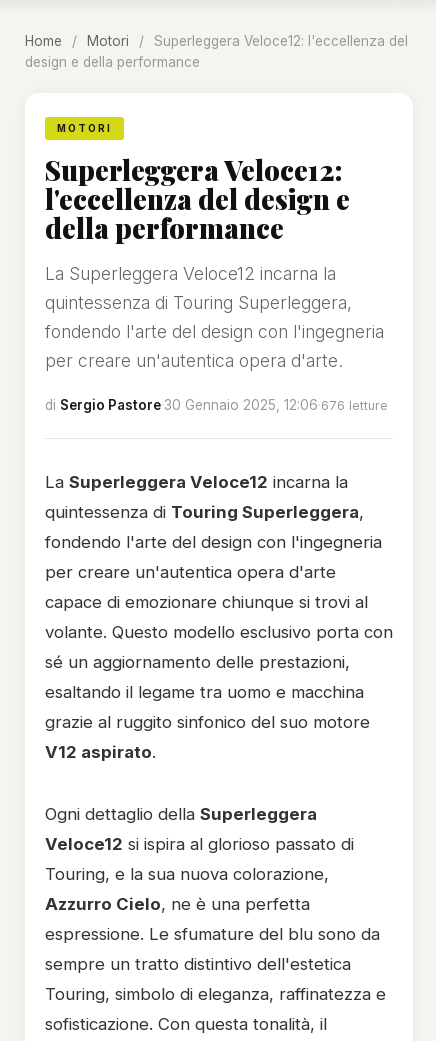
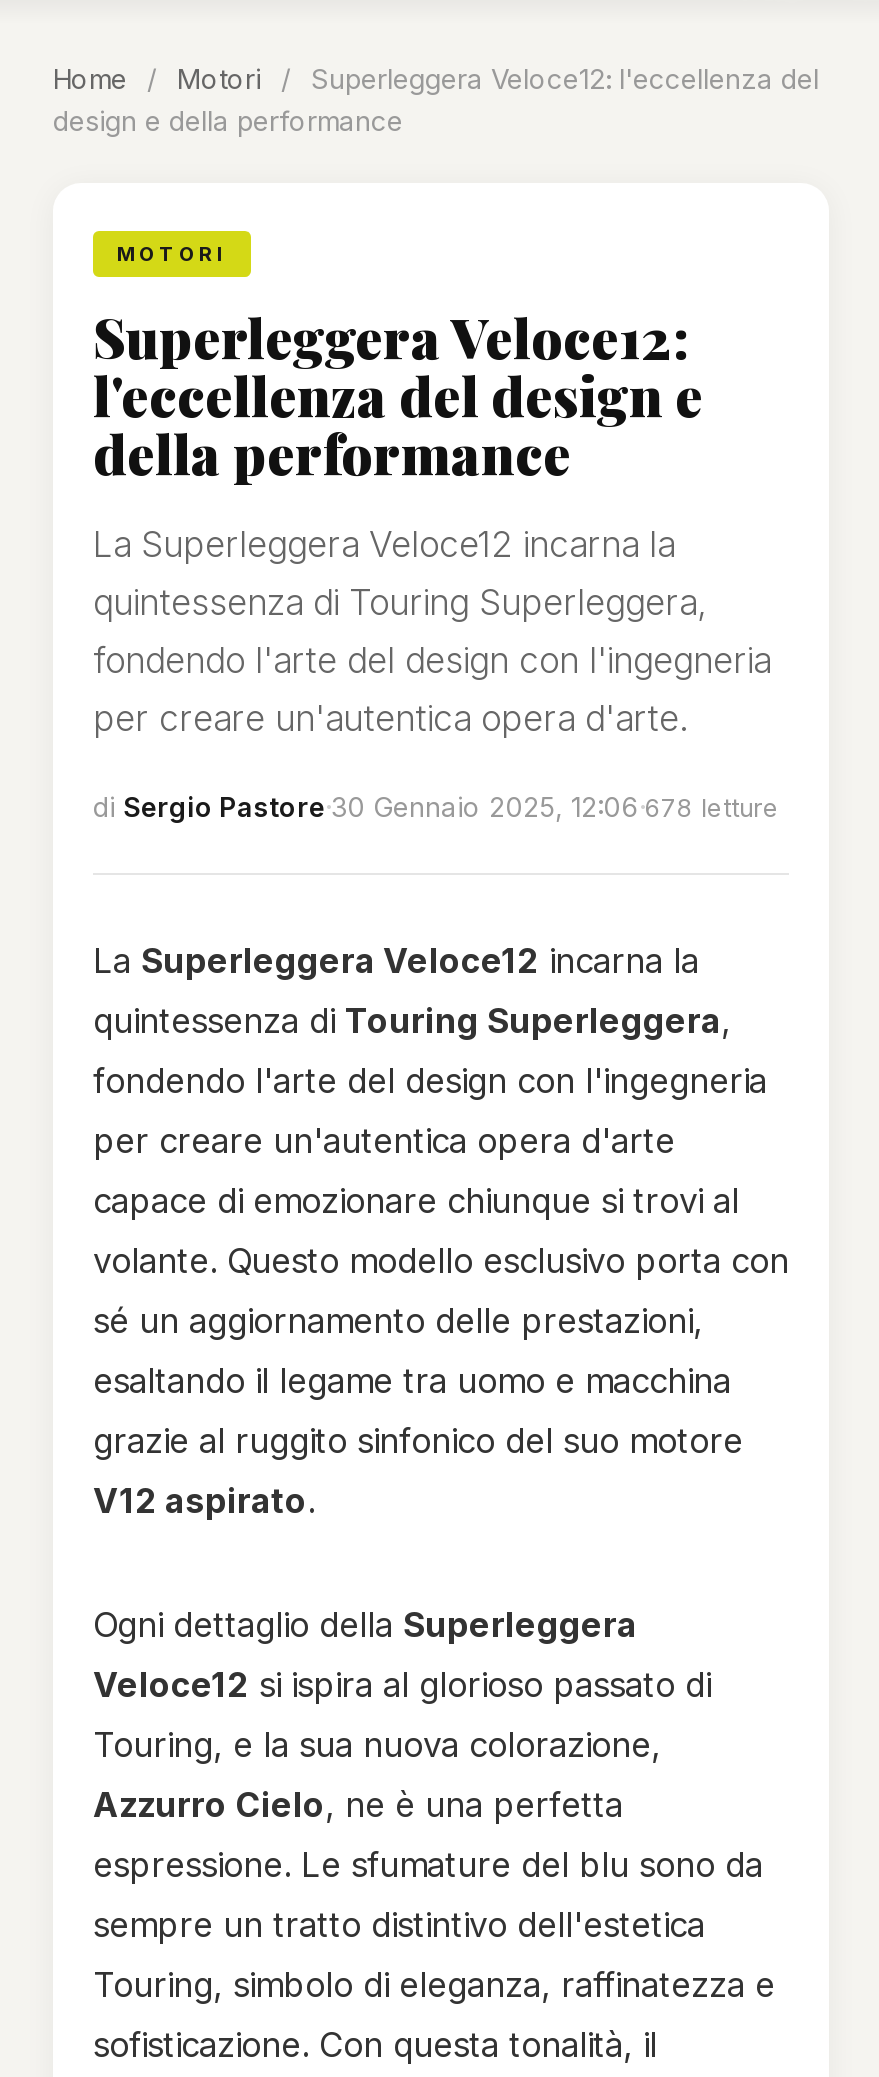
[45,397,388,413] di Sergio Pastore · 30 Gennaio 2025, 12:06 · 676 letture -> [93,791,779,823] di Sergio Pastore · 30 Gennaio 2025, 12:06 · 678 letture

